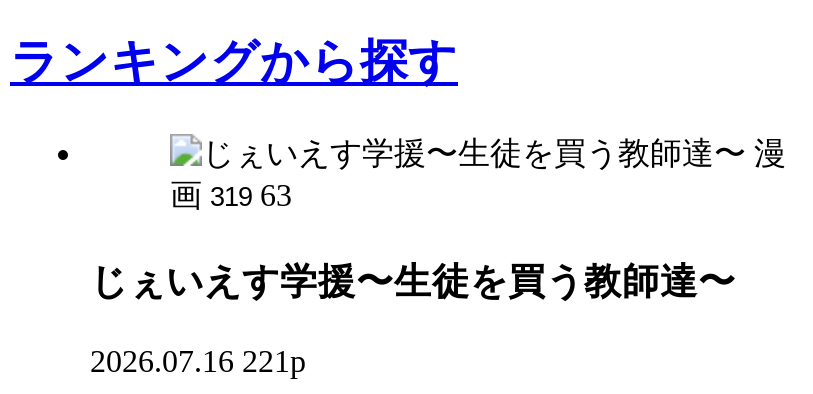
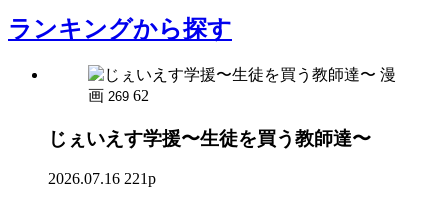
[170,178,292,212] 画 319 63 -> [88,87,149,104] 画 269 62

